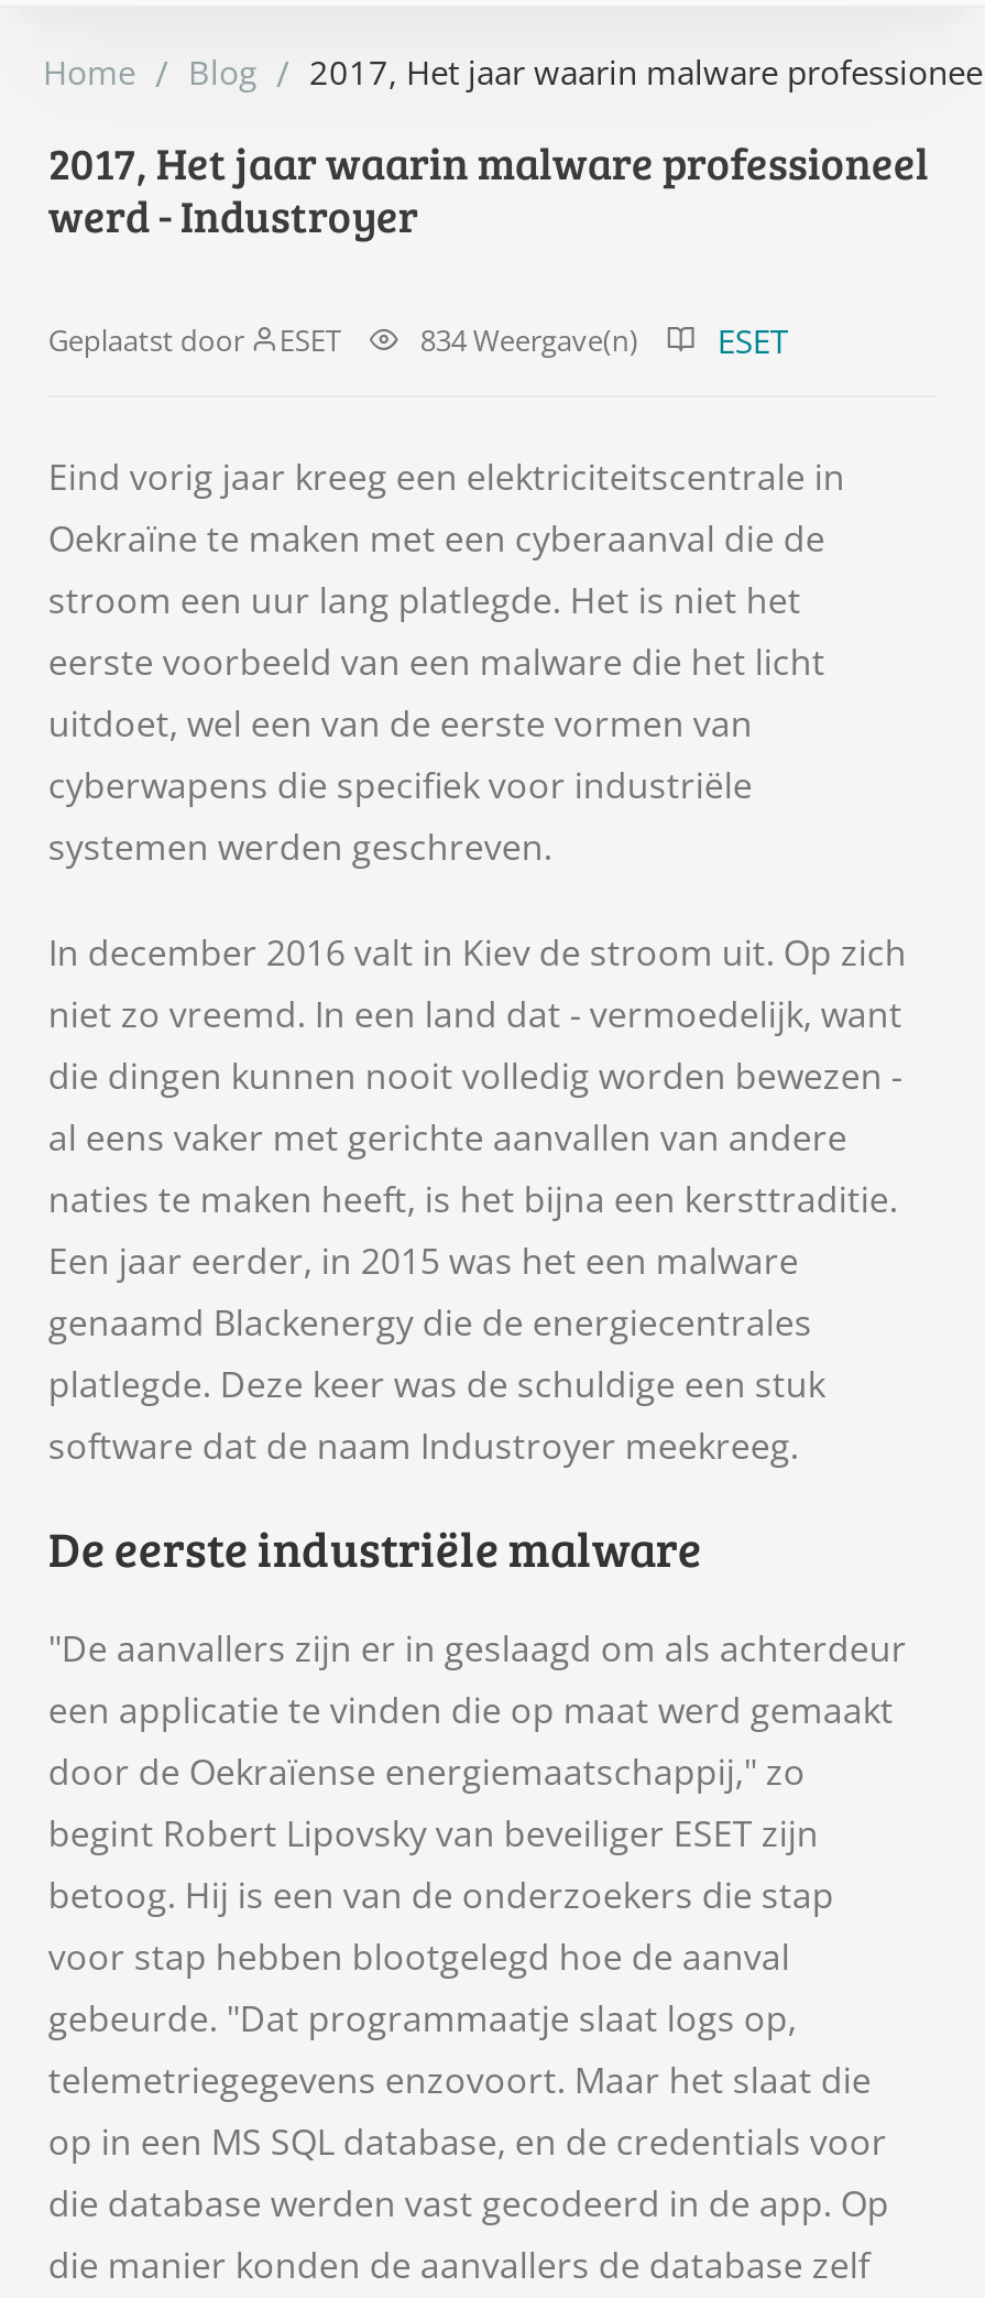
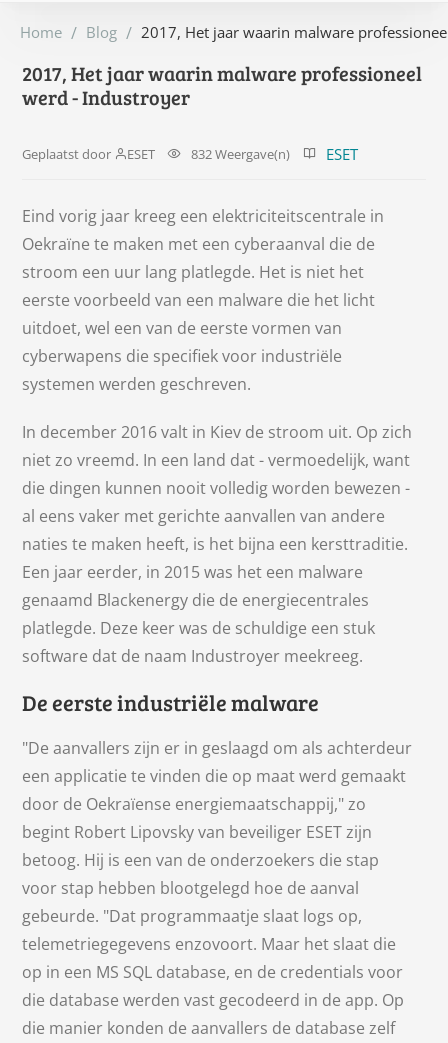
[48,317,788,361] Geplaatst door ESET 834 Weergave(n) ESET -> [22,143,358,163] Geplaatst door ESET 832 Weergave(n) ESET

